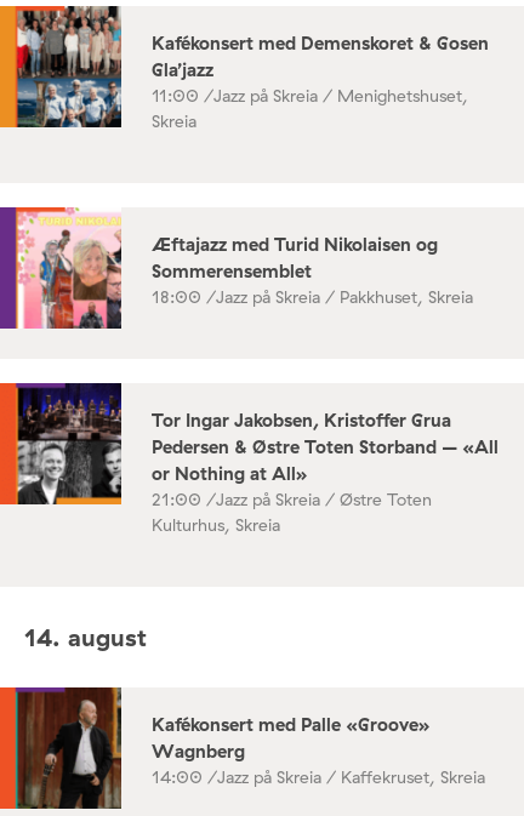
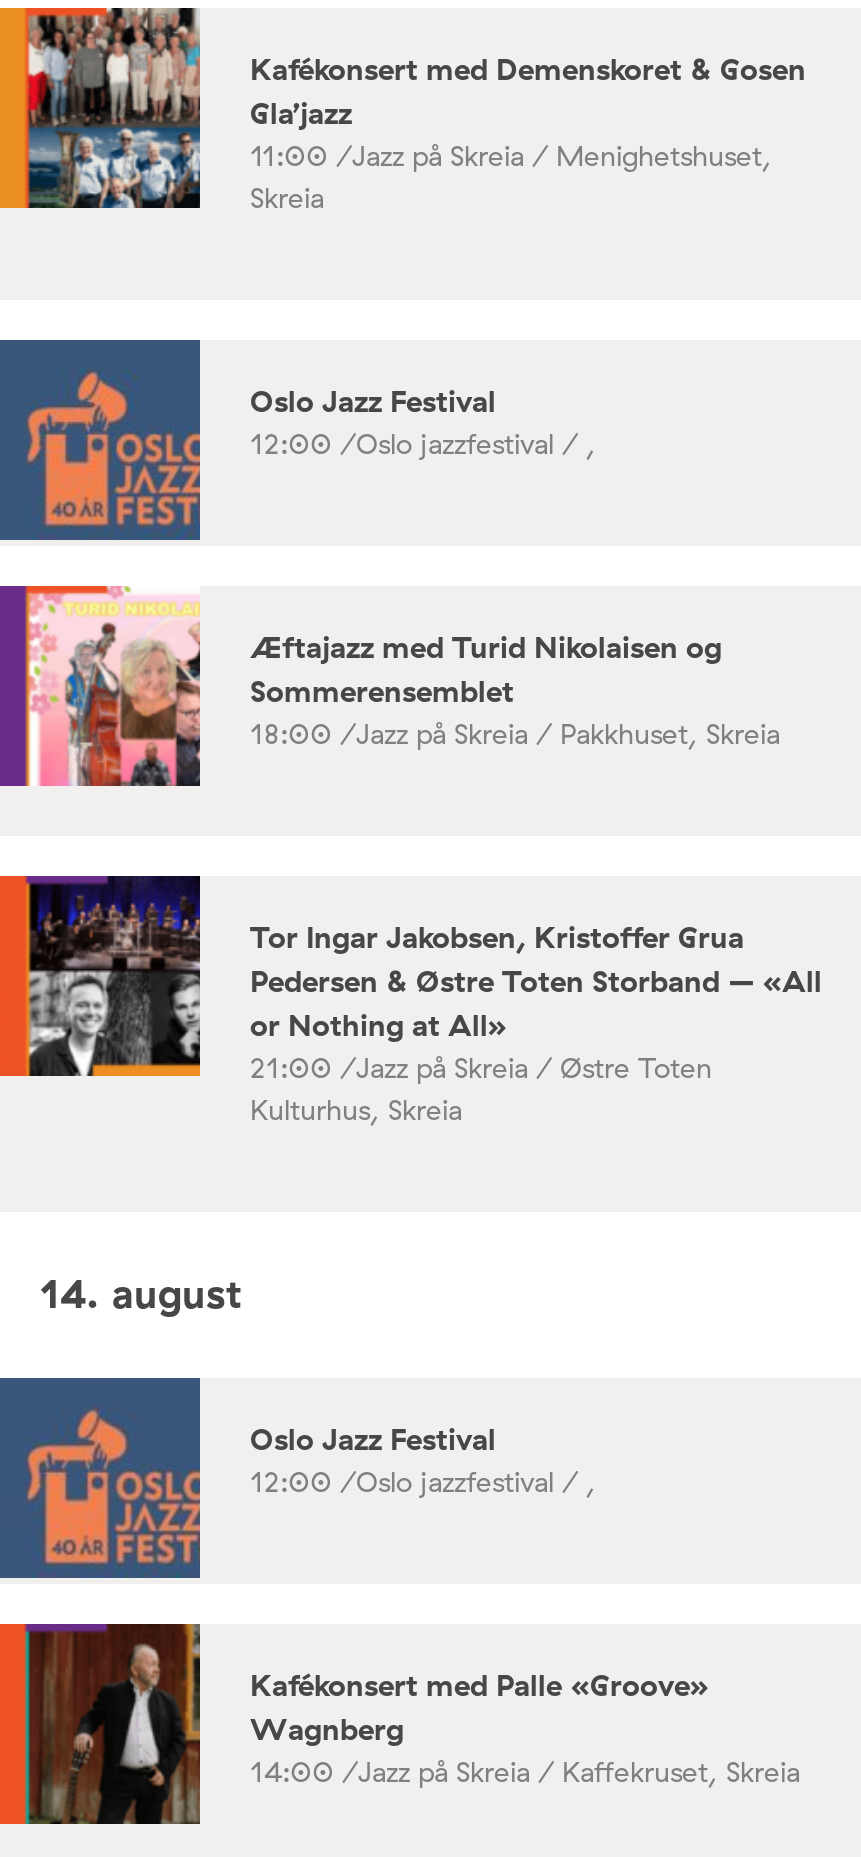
none -> [6,338,596,542] [image] | Oslo Jazz Festival | 12:00 /Oslo jazzfestival / ,
none -> [6,1376,596,1580] [image] | Oslo Jazz Festival | 12:00 /Oslo jazzfestival / ,

